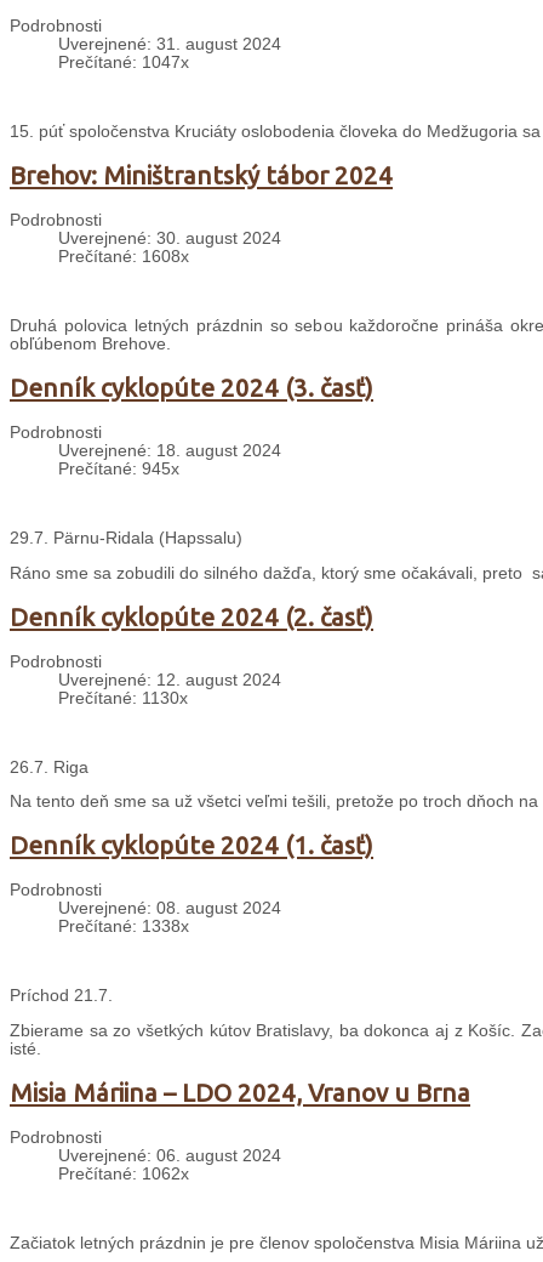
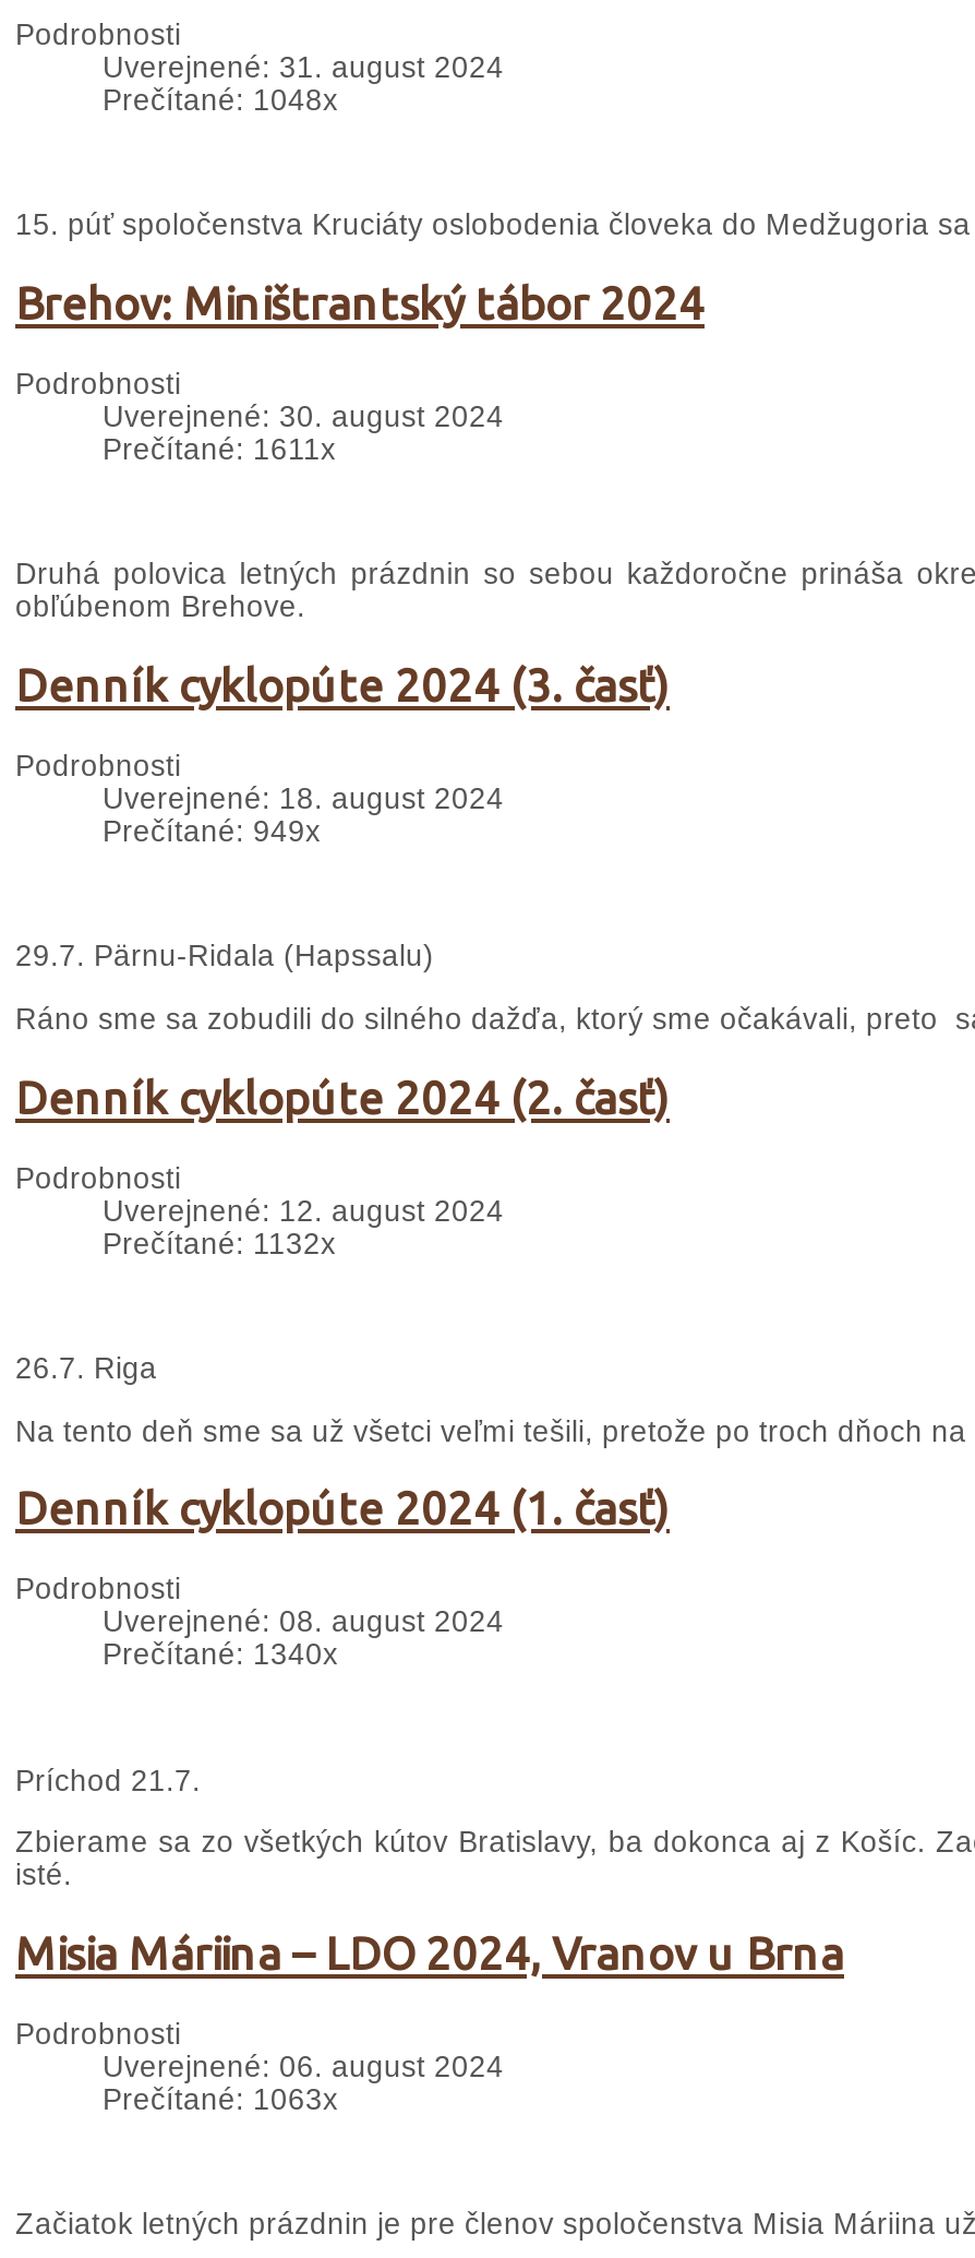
[58,53,189,71] Prečítané: 1047x -> [103,84,338,117] Prečítané: 1048x
[58,247,189,266] Prečítané: 1608x -> [103,433,336,466] Prečítané: 1611x
[58,460,179,478] Prečítané: 945x -> [103,815,321,848] Prečítané: 949x
[58,689,188,707] Prečítané: 1130x -> [103,1227,336,1260] Prečítané: 1132x
[58,918,189,936] Prečítané: 1338x -> [103,1639,338,1671] Prečítané: 1340x
[58,1165,189,1183] Prečítané: 1062x -> [103,2083,338,2116] Prečítané: 1063x

